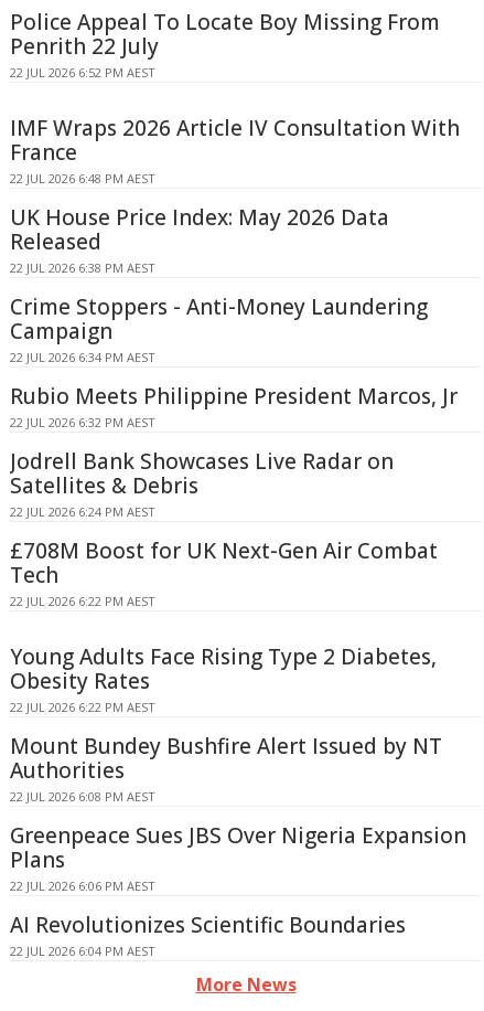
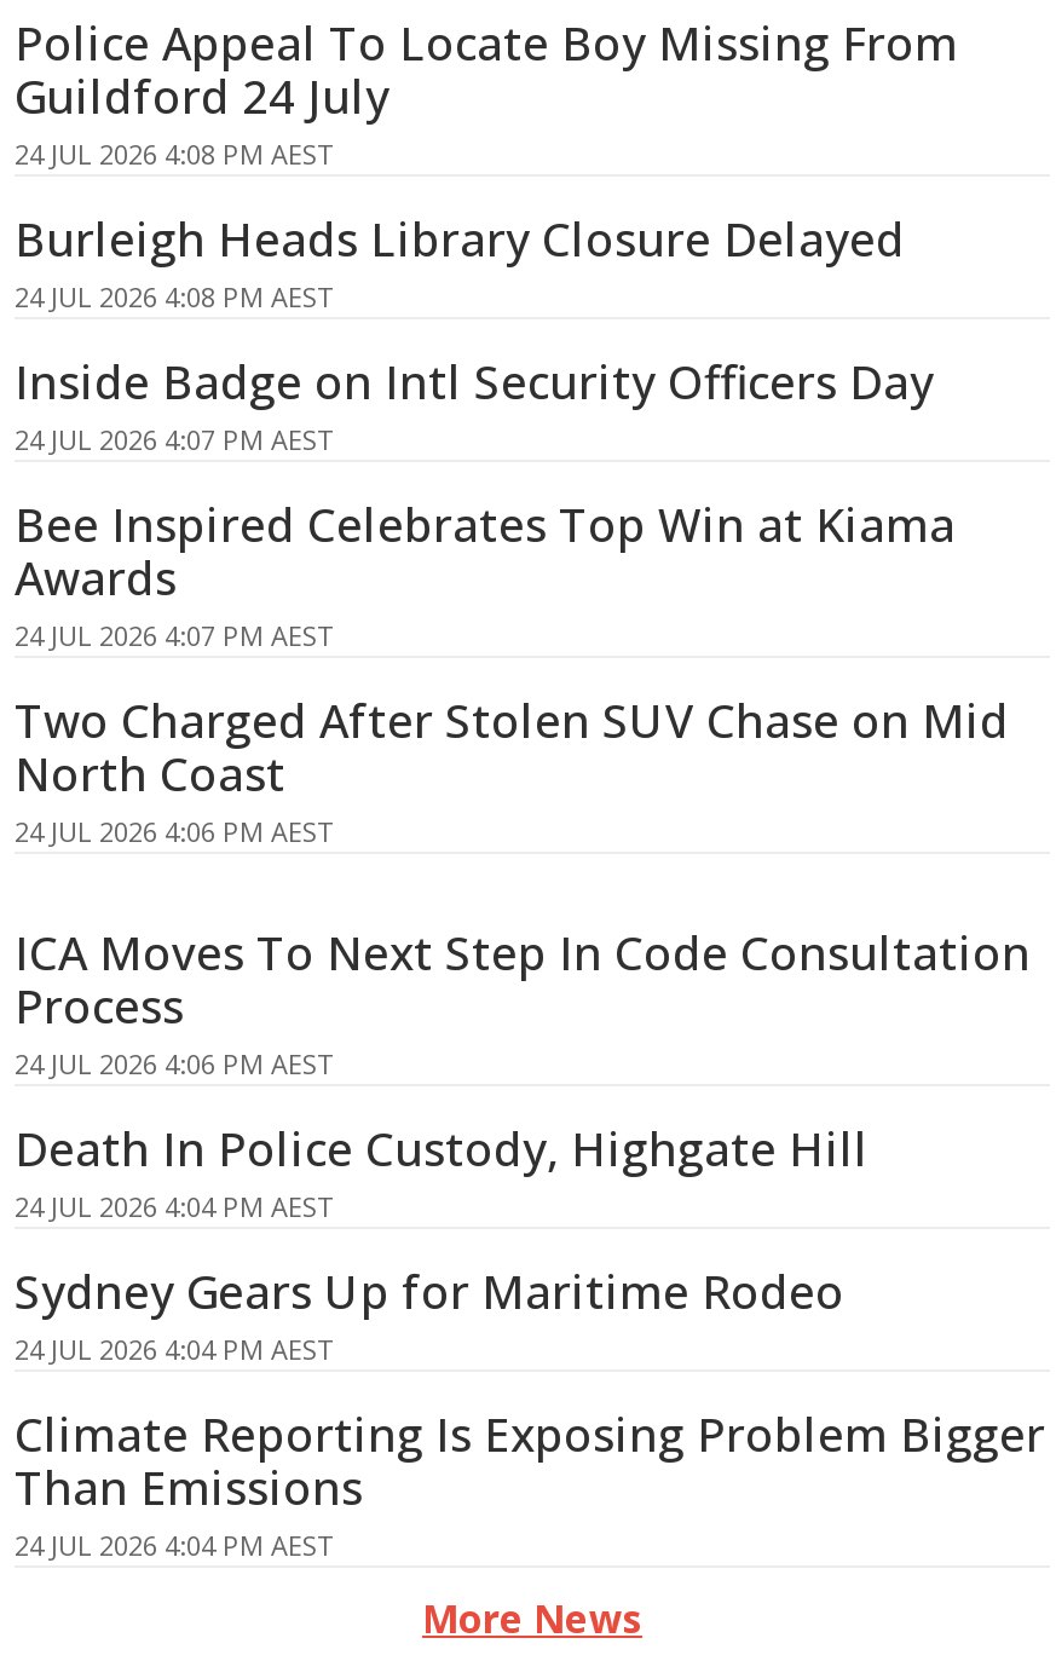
[10,32,466,959] Penrith 22 July | 22 JUL 2026 6:52 PM AEST | IMF Wraps 2026 Article IV Consultation With | France | 22 JUL 2026 6:48 PM AEST | UK House Price Index: May 2026 Data | Released | 22 JUL 2026 6:38 PM AEST | Crime Stoppers - Anti-Money Laundering | Campaign | 22 JUL 2026 6:34 PM AEST | Rubio Meets Philippine President Marcos, Jr | 22 JUL 2026 6:32 PM AEST | Jodrell Bank Showcases Live Radar on | Satellites & Debris | 22 JUL 2026 6:24 PM AEST | £708M Boost for UK Next-Gen Air Combat | Tech | 22 JUL 2026 6:22 PM AEST | Young Adults Face Rising Type 2 Diabetes, | Obesity Rates | 22 JUL 2026 6:22 PM AEST | Mount Bundey Bushfire Alert Issued by NT | Authorities | 22 JUL 2026 6:08 PM AEST | Greenpeace Sues JBS Over Nigeria Expansion | Plans | 22 JUL 2026 6:06 PM AEST | AI Revolutionizes Scientific Boundaries | 22 JUL 2026 6:04 PM AEST -> [15,66,1045,1563] Guildford 24 July | 24 JUL 2026 4:08 PM AEST | Burleigh Heads Library Closure Delayed | 24 JUL 2026 4:08 PM AEST | Inside Badge on Intl Security Officers Day | 24 JUL 2026 4:07 PM AEST | Bee Inspired Celebrates Top Win at Kiama | Awards | 24 JUL 2026 4:07 PM AEST | Two Charged After Stolen SUV Chase on Mid | North Coast | 24 JUL 2026 4:06 PM AEST | ICA Moves To Next Step In Code Consultation | Process | 24 JUL 2026 4:06 PM AEST | Death In Police Custody, Highgate Hill | 24 JUL 2026 4:04 PM AEST | Sydney Gears Up for Maritime Rodeo | 24 JUL 2026 4:04 PM AEST | Climate Reporting Is Exposing Problem Bigger | Than Emissions | 24 JUL 2026 4:04 PM AEST

